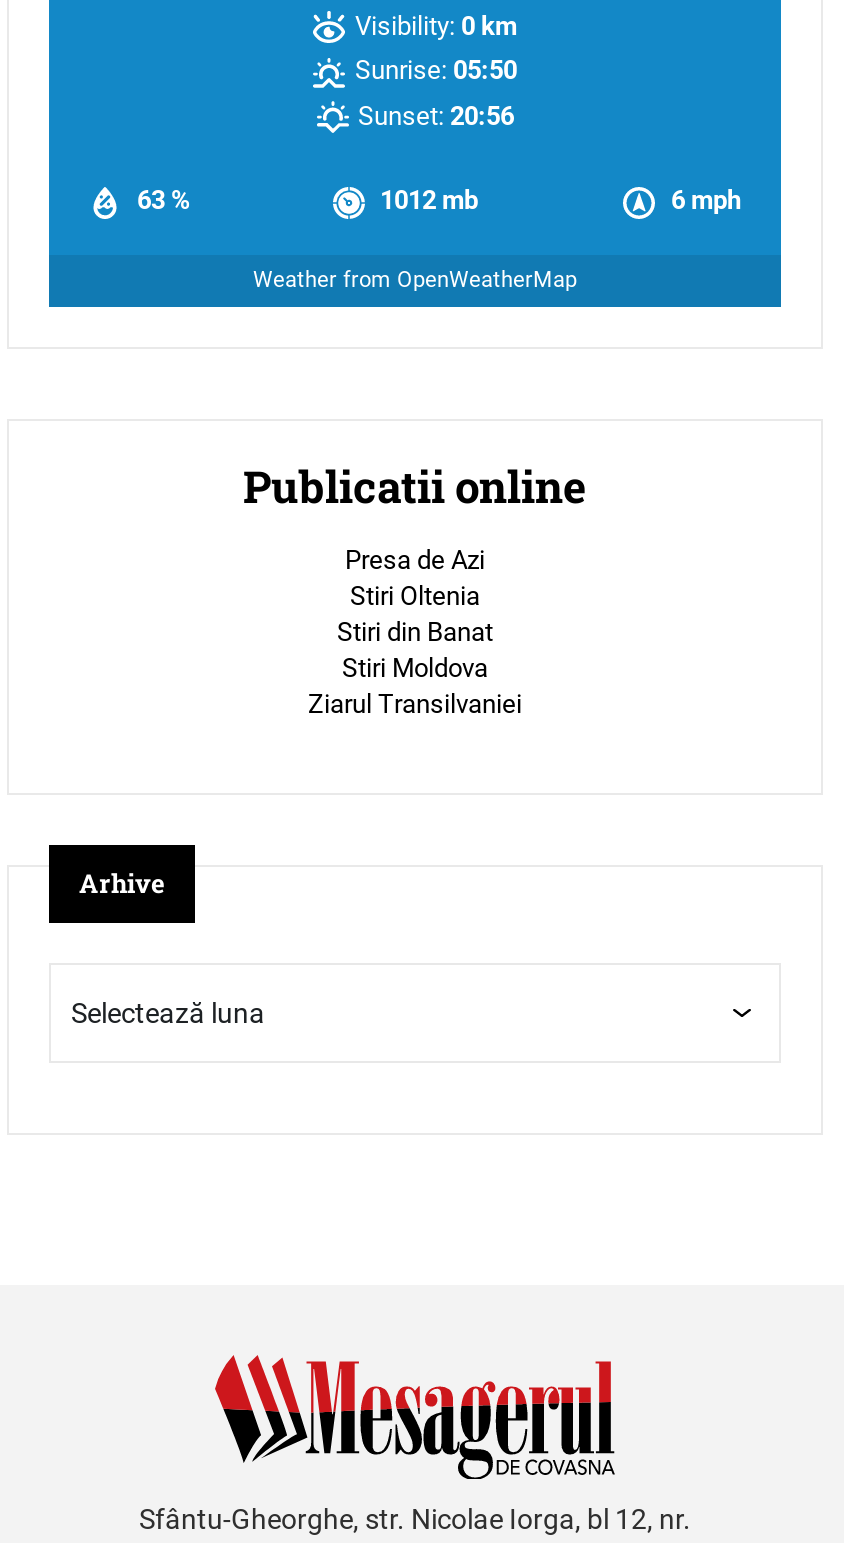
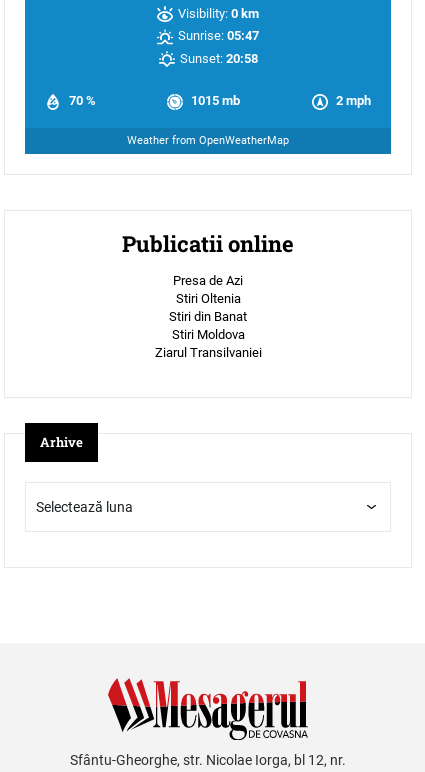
[355,56,517,86] Sunrise: 05:50 -> [178,28,259,43] Sunrise: 05:47
[358,101,514,131] Sunset: 20:56 -> [179,51,257,66] Sunset: 20:58
[137,186,741,216] 63 % | 1012 mb | 6 mph -> [69,93,371,108] 70 % | 1015 mb | 2 mph

